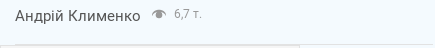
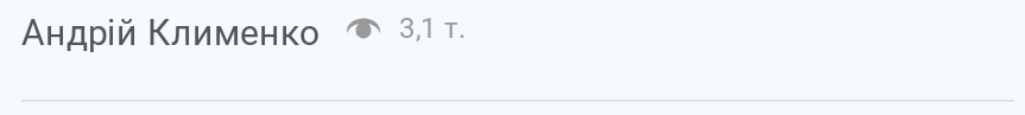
[174,7,202,21] 6,7 т. -> [399,11,466,44] 3,1 т.

